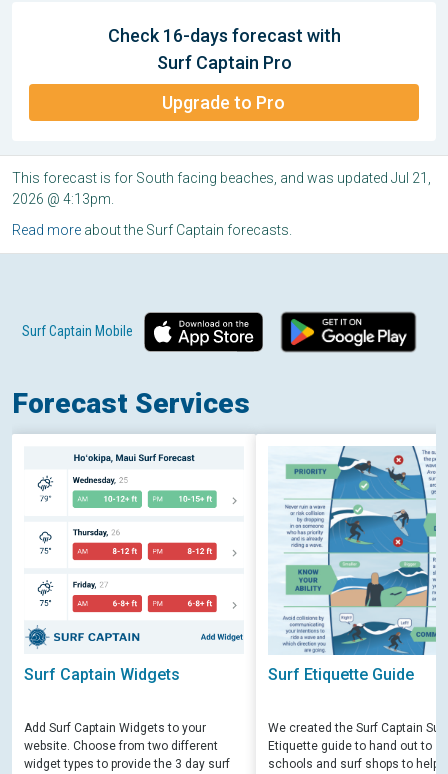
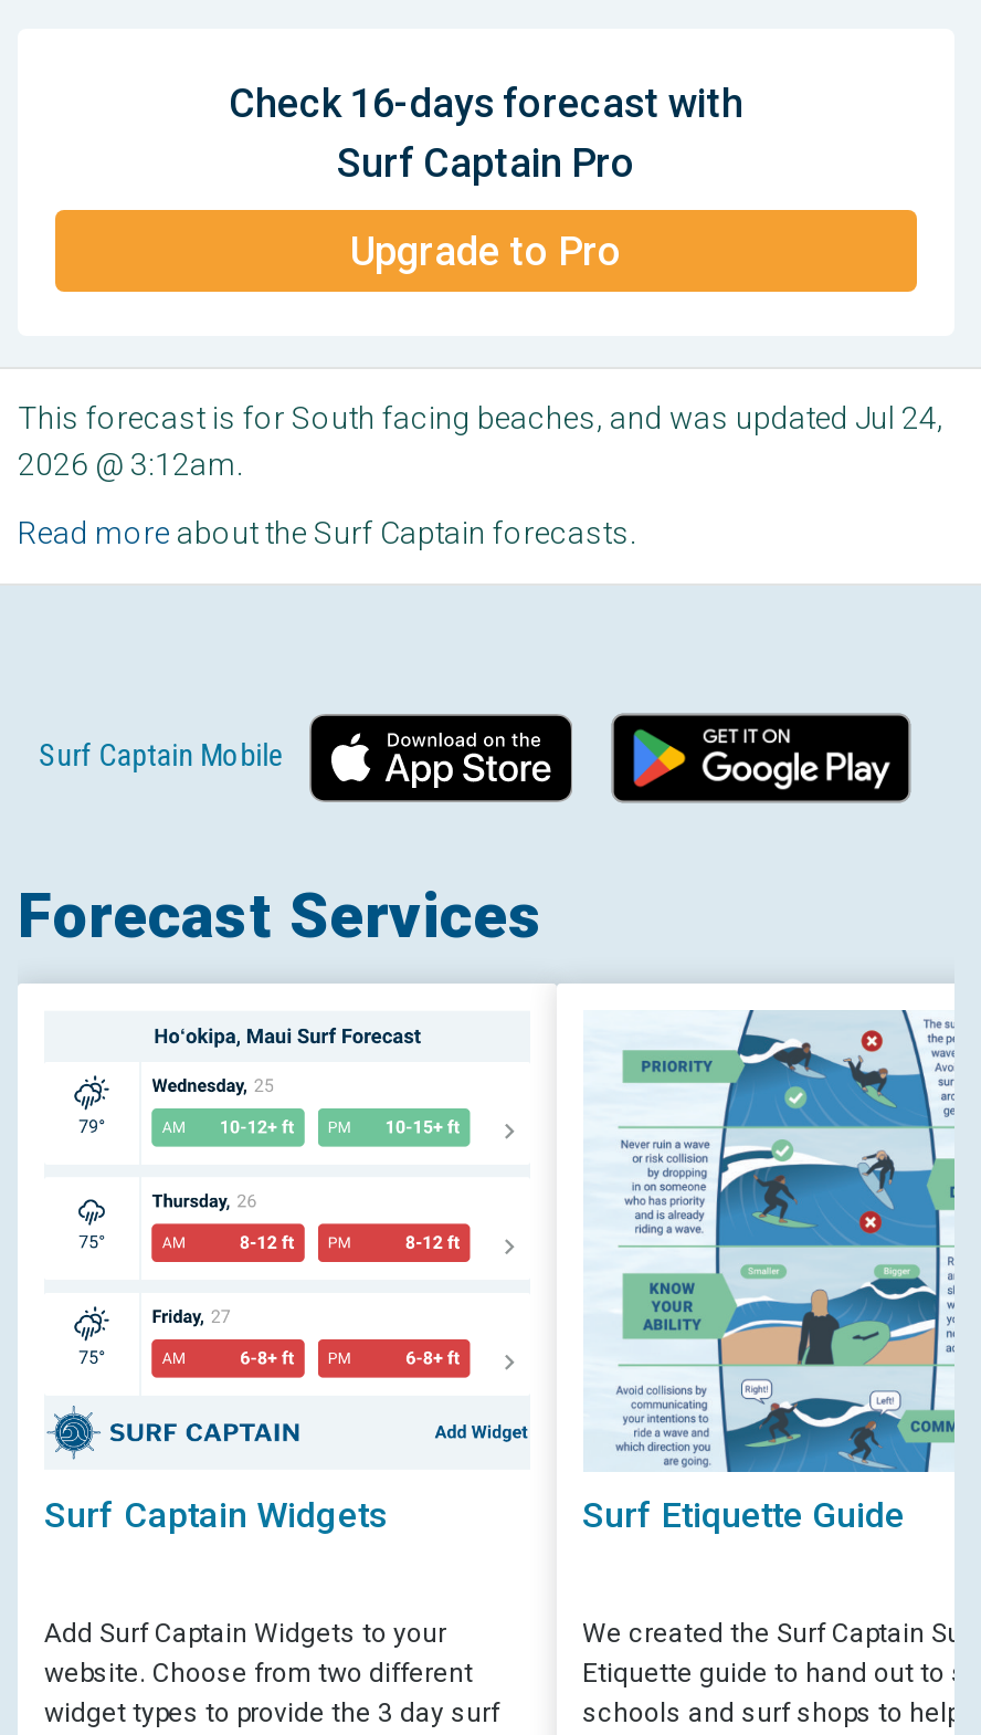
[12,170,431,207] This forecast is for South facing beaches, and was updated Jul 21, | 2026 @ 4:13pm. -> [18,400,943,482] This forecast is for South facing beaches, and was updated Jul 24, | 2026 @ 3:12am.

